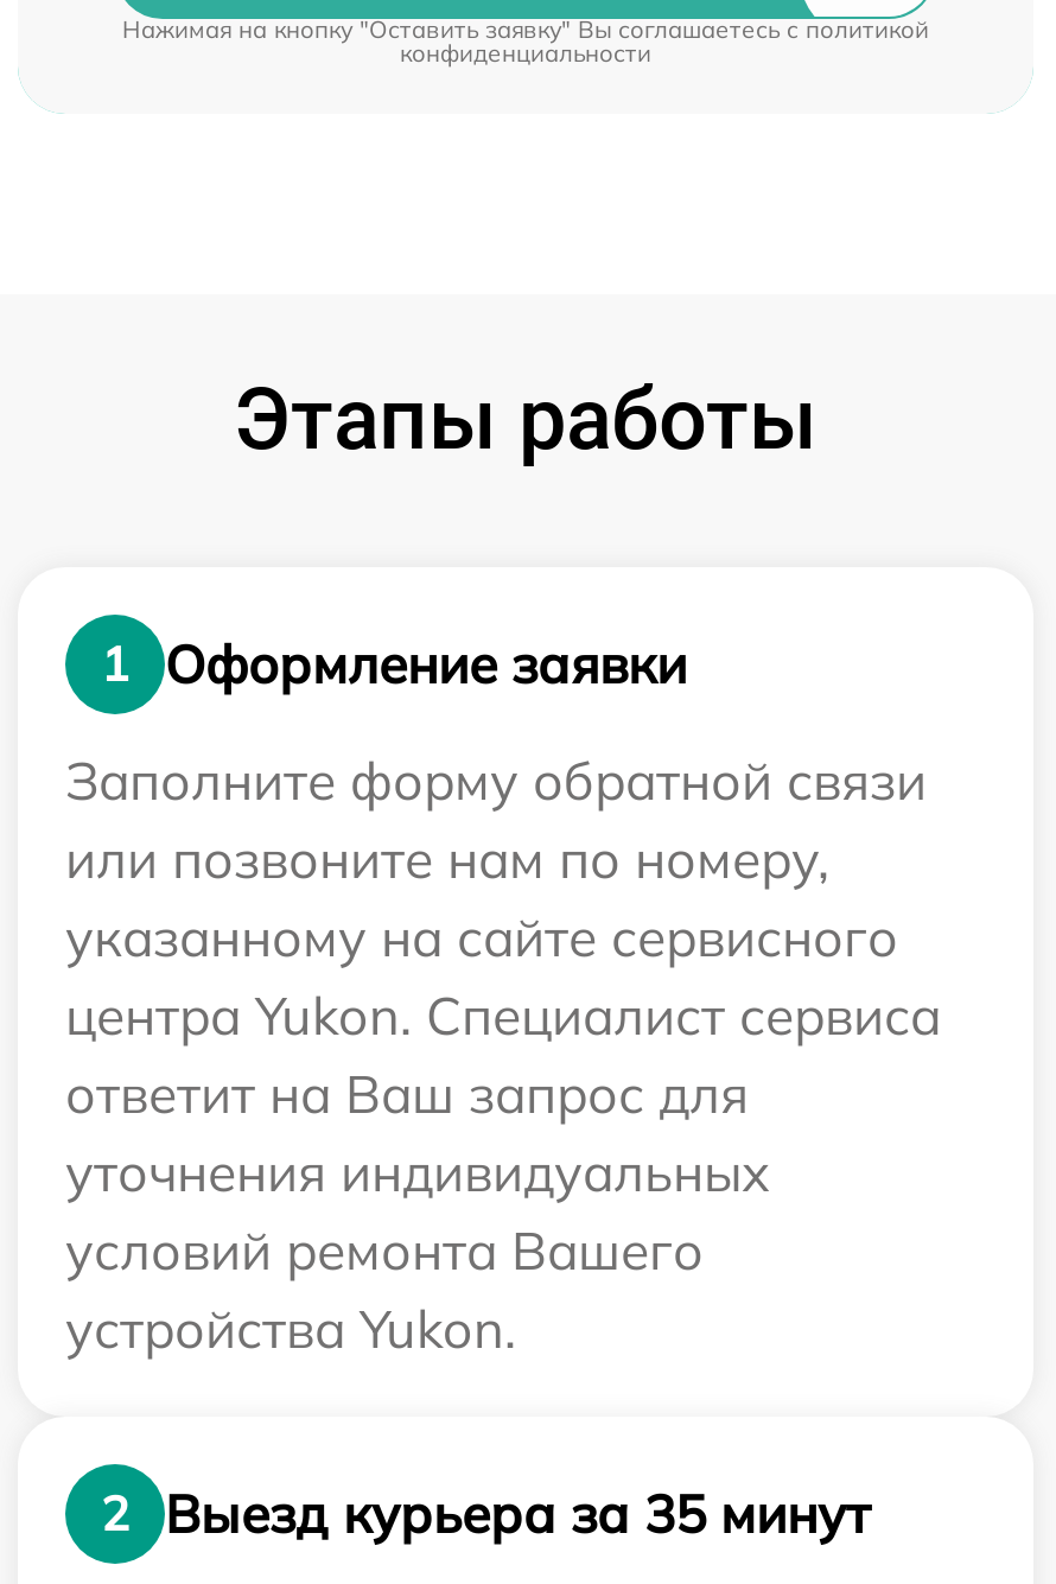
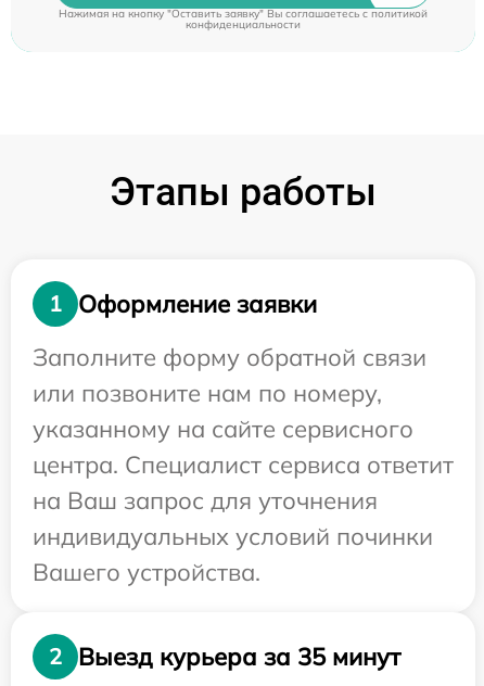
[65,982,941,1362] центра Yukon. Специалист сервиса | ответит на Ваш запрос для | уточнения индивидуальных | условий ремонта Вашего | устройства Yukon. -> [33,449,454,587] центра. Специалист сервиса ответит | на Ваш запрос для уточнения | индивидуальных условий починки | Вашего устройства.

